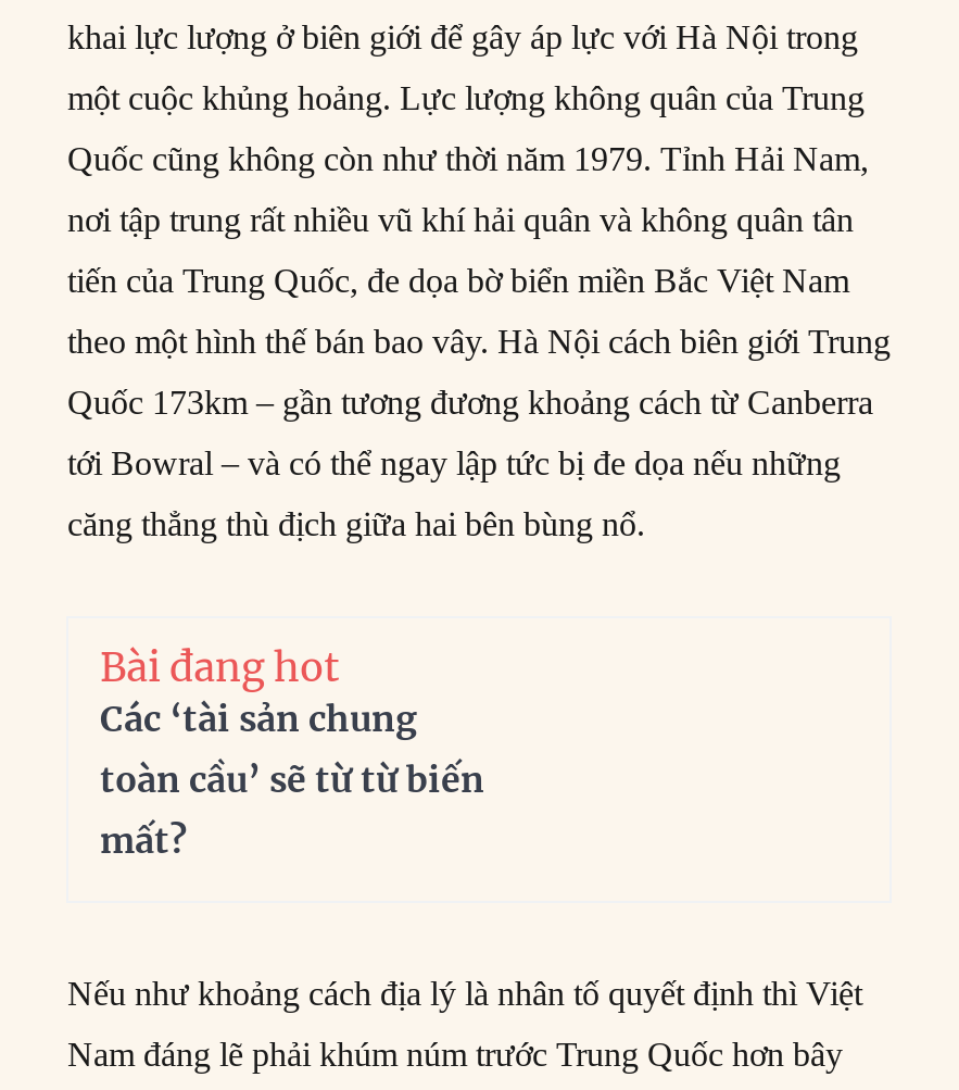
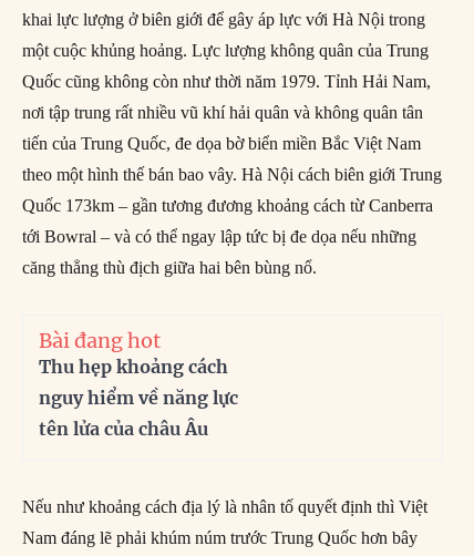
[100,696,484,861] Các ‘tài sản chung | toàn cầu’ sẽ từ từ biến | mất? -> [39,355,239,439] Thu hẹp khoảng cách | nguy hiểm về năng lực | tên lửa của châu Âu

